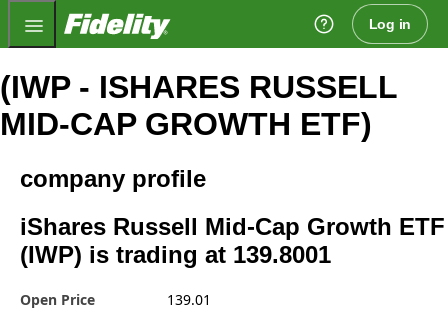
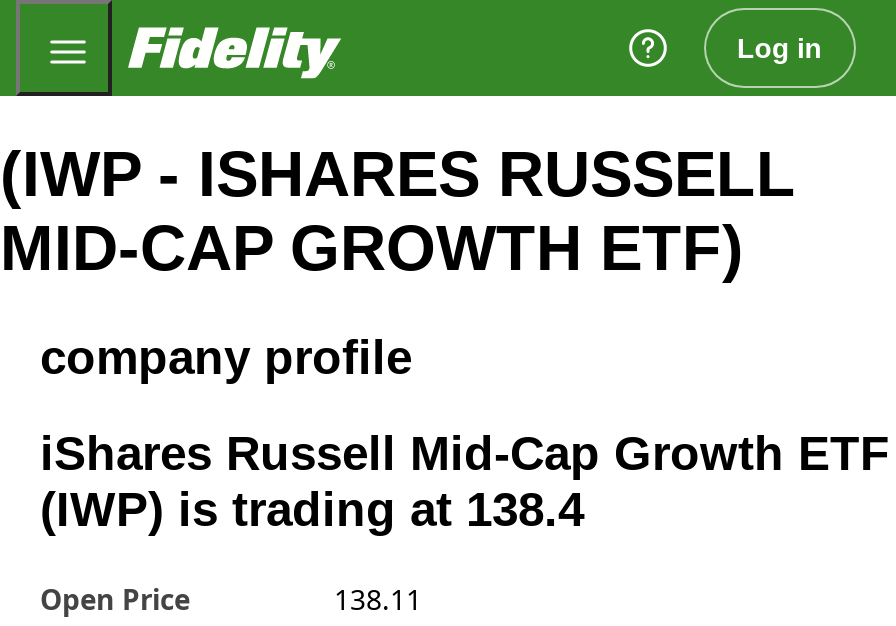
[20,241,331,268] (IWP) is trading at 139.8001 -> [40,482,584,536] (IWP) is trading at 138.4
[167,290,211,309] 139.01 -> [334,579,422,617] 138.11

